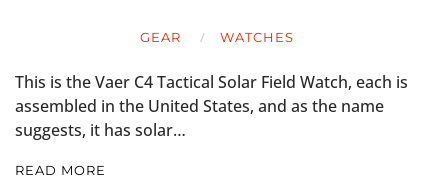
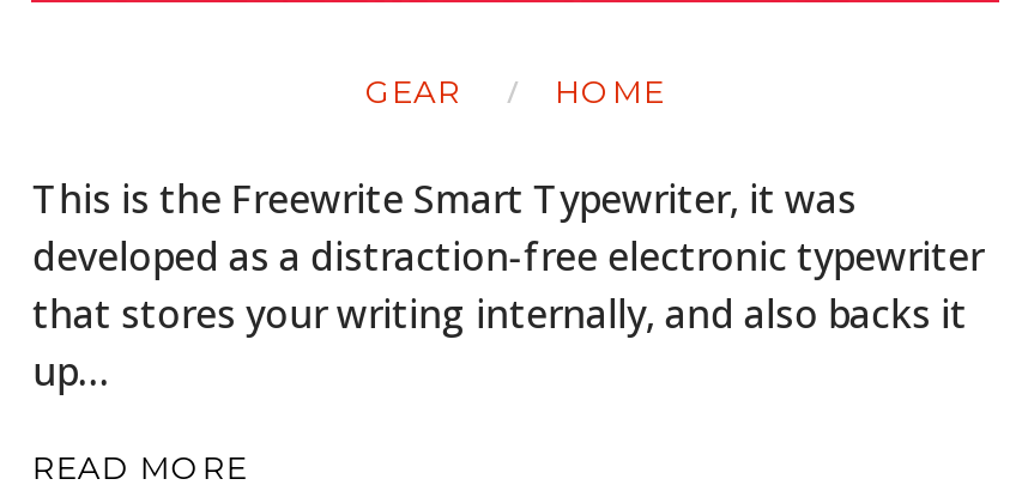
[220,29,294,45] WATCHES -> [555,71,665,110] HOME
[15,71,408,141] This is the Vaer C4 Tactical Solar Field Watch, each is | assembled in the United States, and as the name | suggests, it has solar… -> [32,172,983,397] This is the Freewrite Smart Typewriter, it was | developed as a distraction-free electronic typewriter | that stores your writing internally, and also backs it | up…

